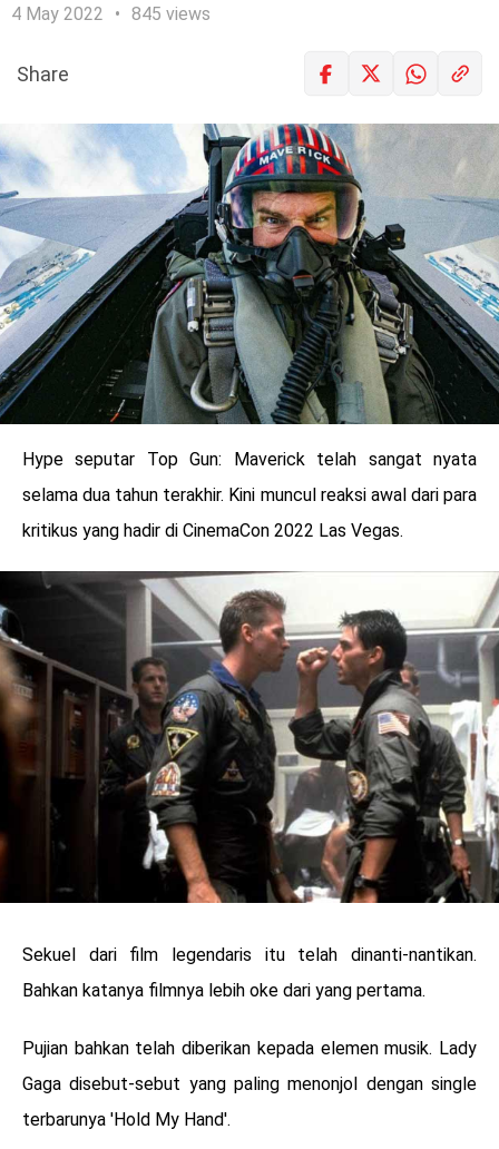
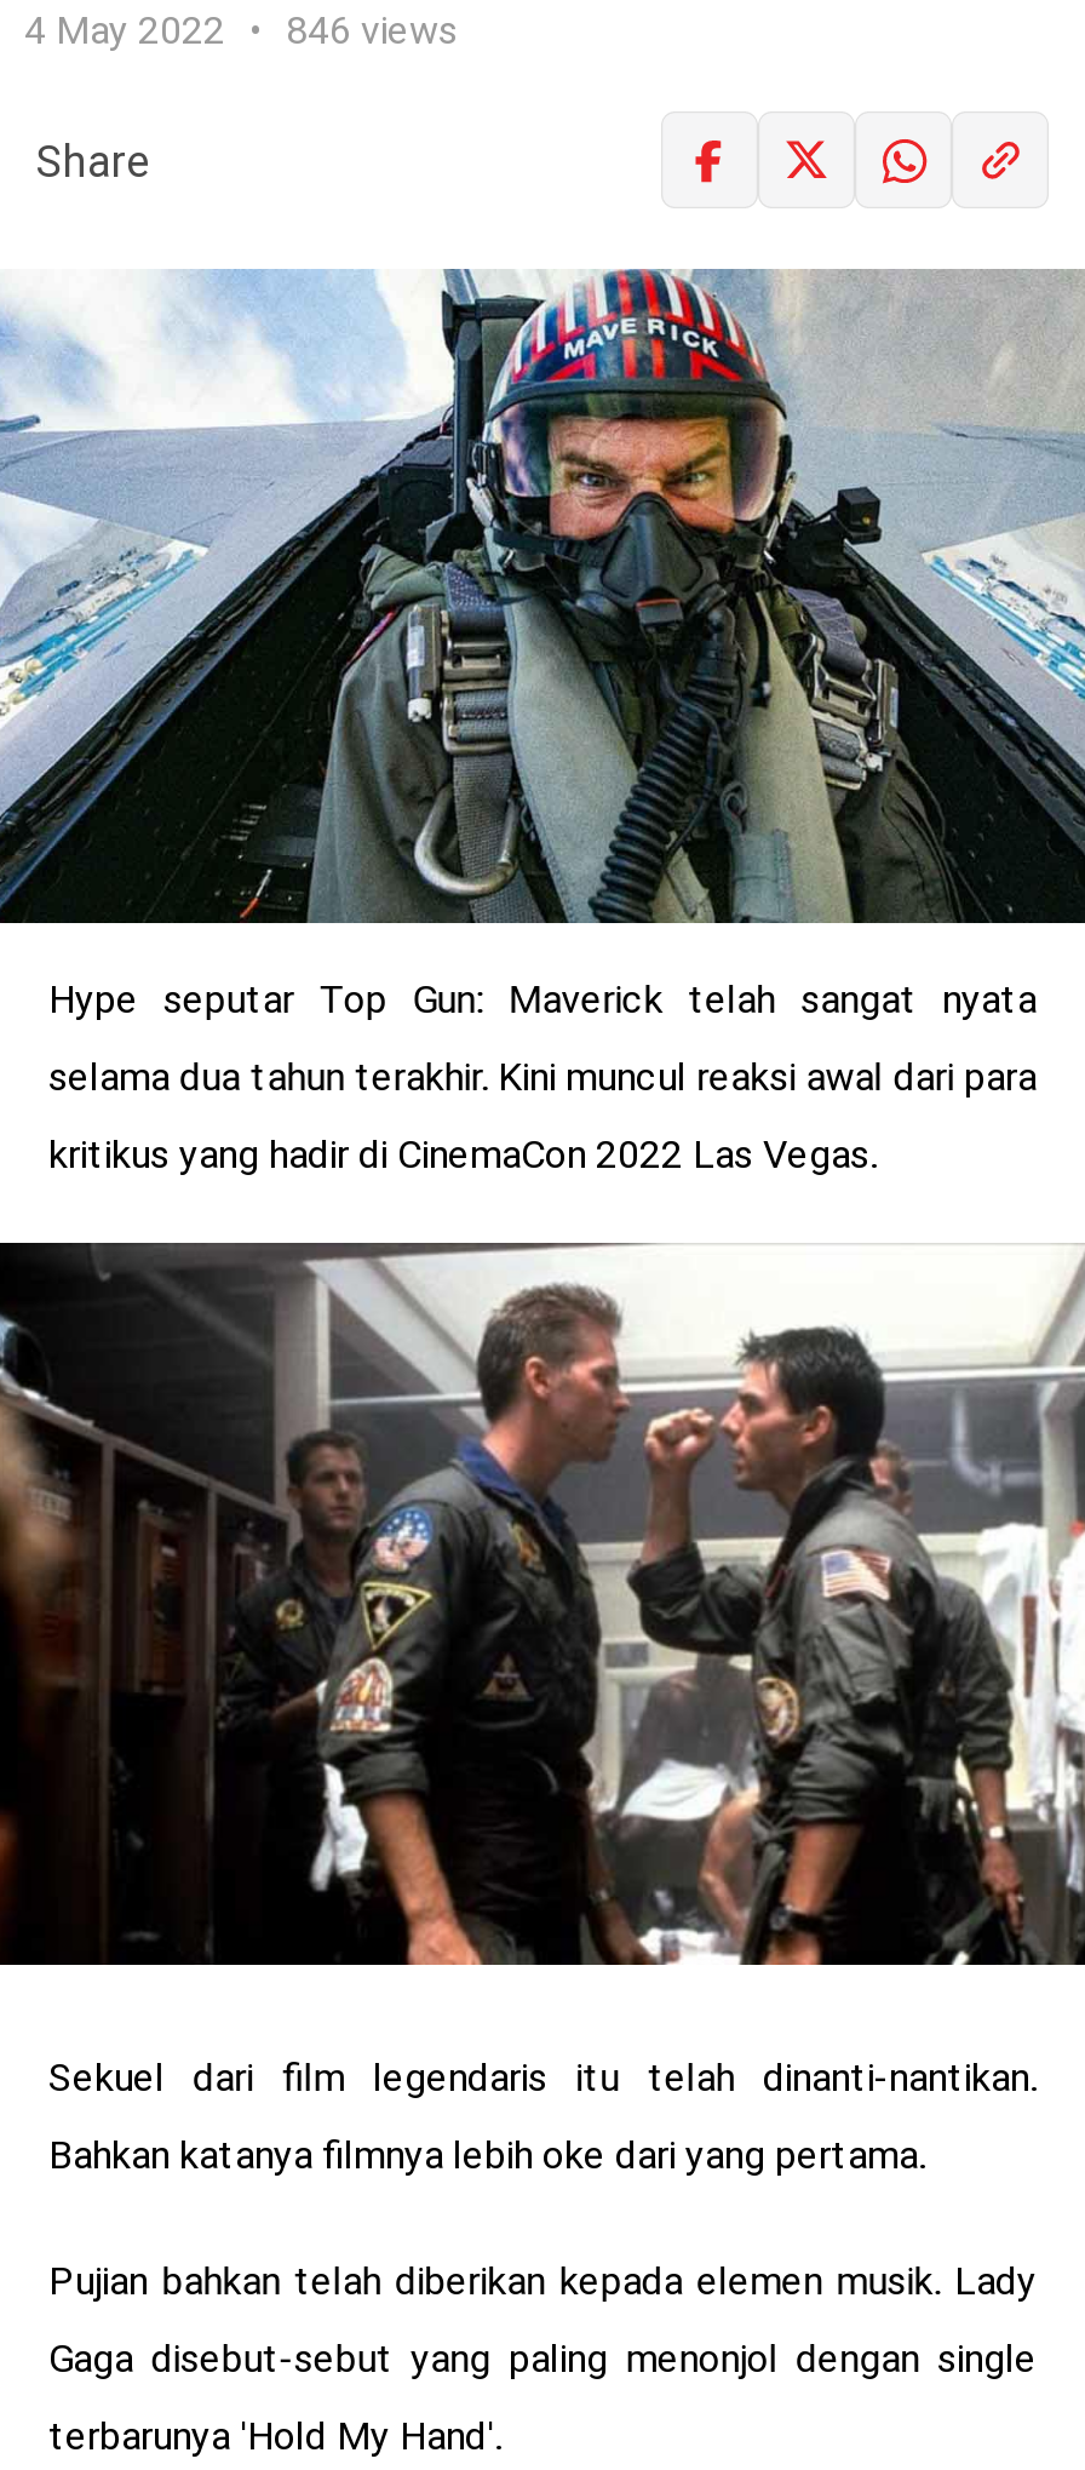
[11,3,211,24] 4 May 2022 845 views -> [24,7,458,53] 4 May 2022 846 views

